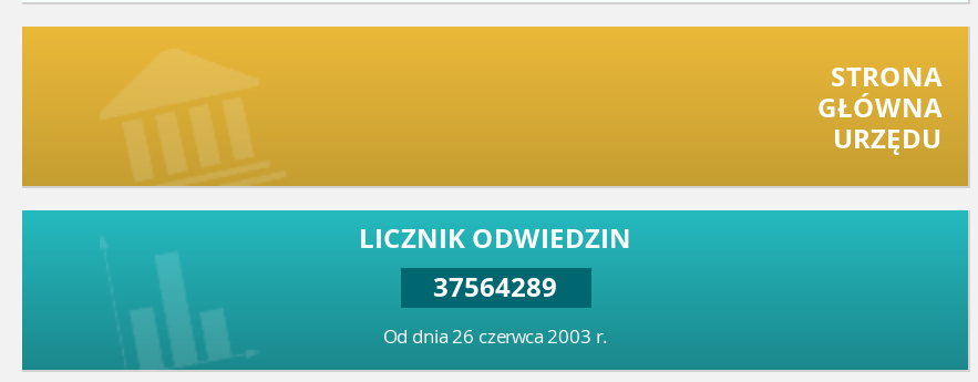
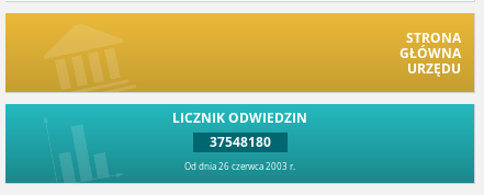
[433,269,557,307] 37564289 -> [209,133,271,152] 37548180

